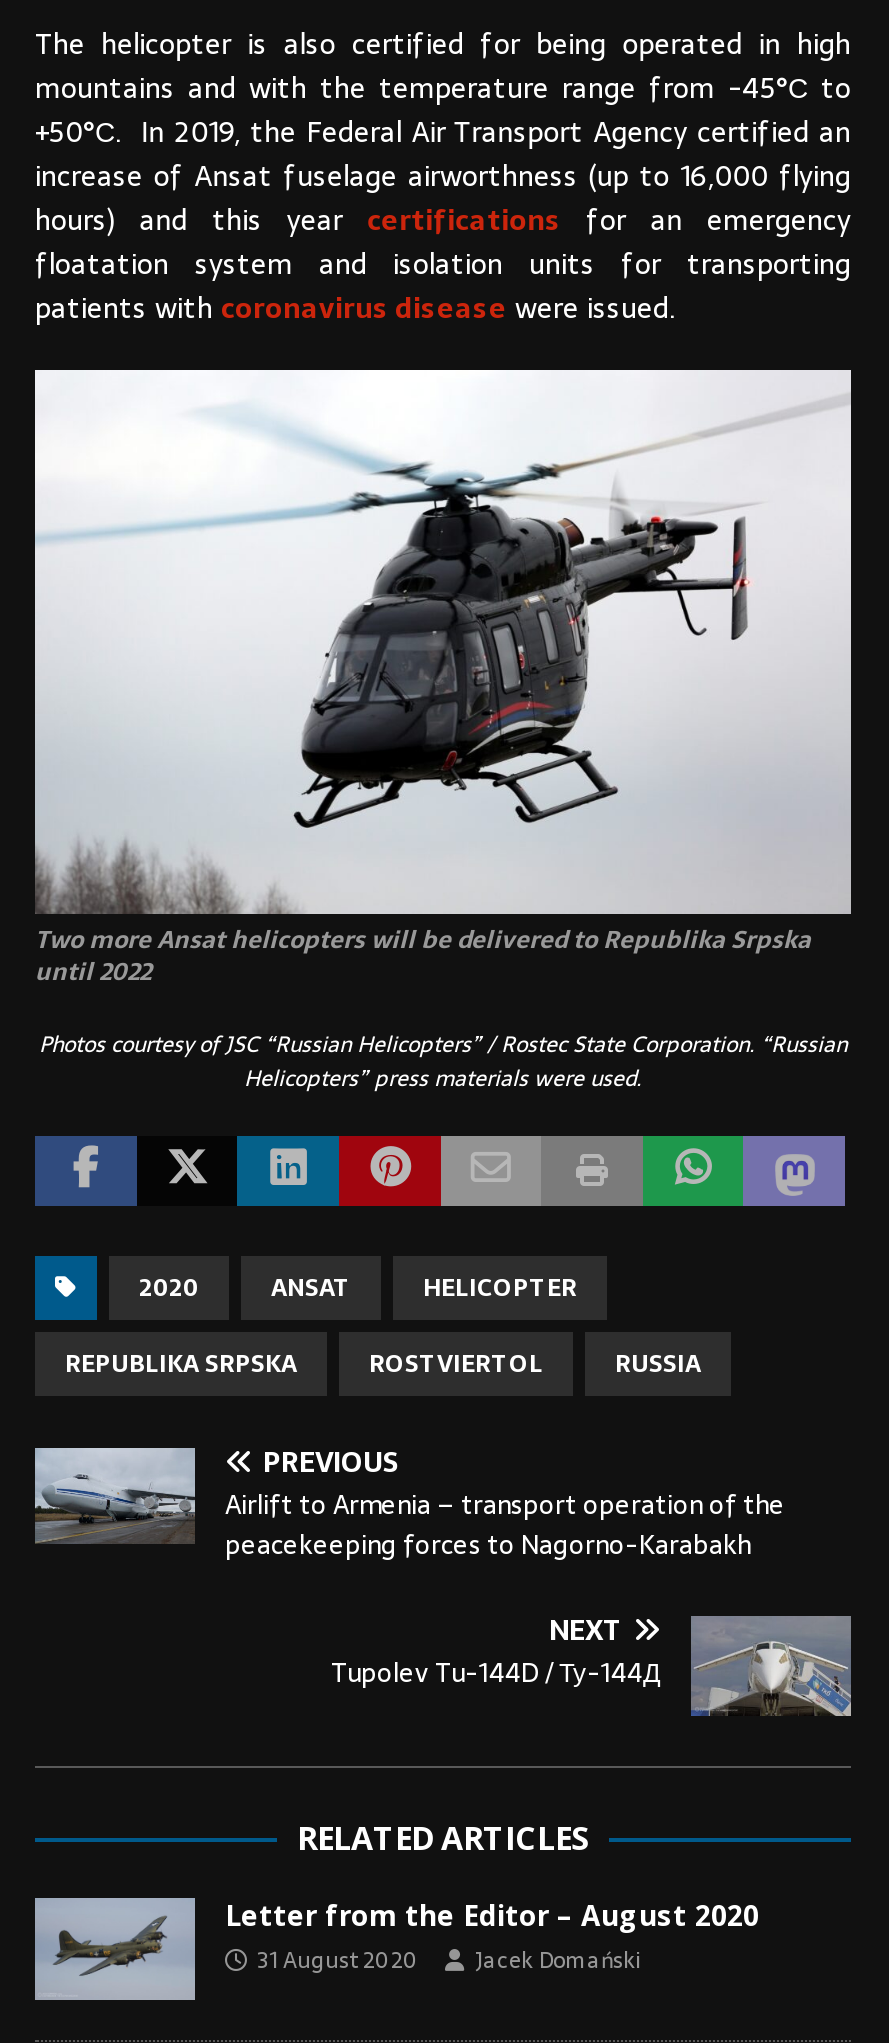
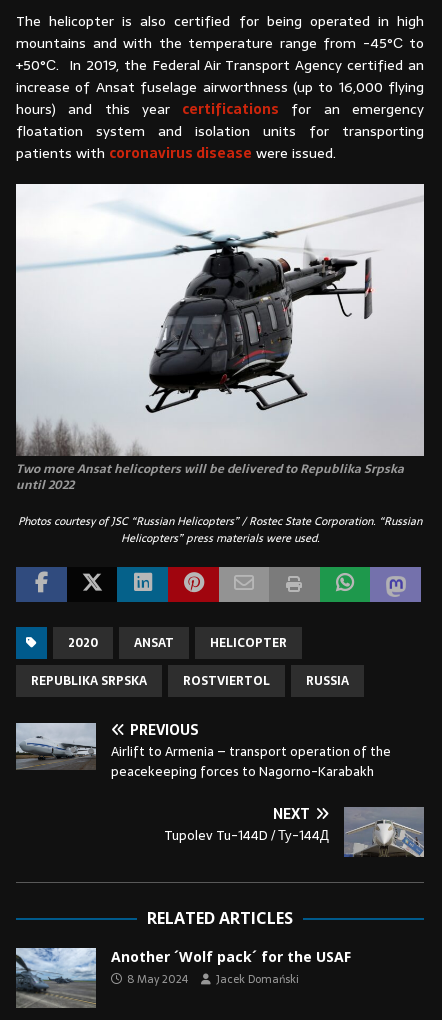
[33,1896,759,2018] [image] | Letter from the Editor – August 2020 | 31 August 2020 -> [16,947,351,1009] [image] | Another ´Wolf pack´ for the USAF | 8 May 2024

